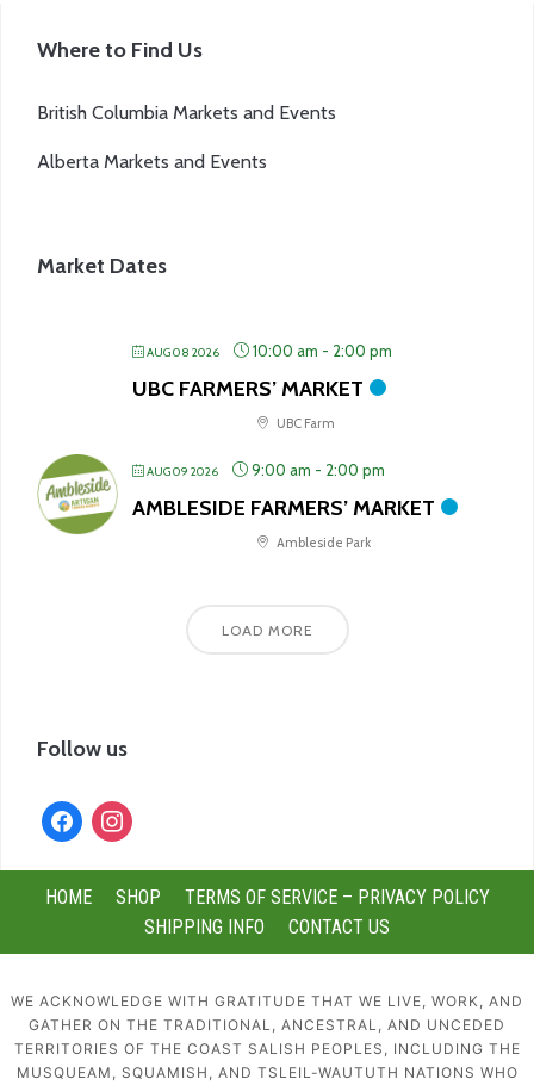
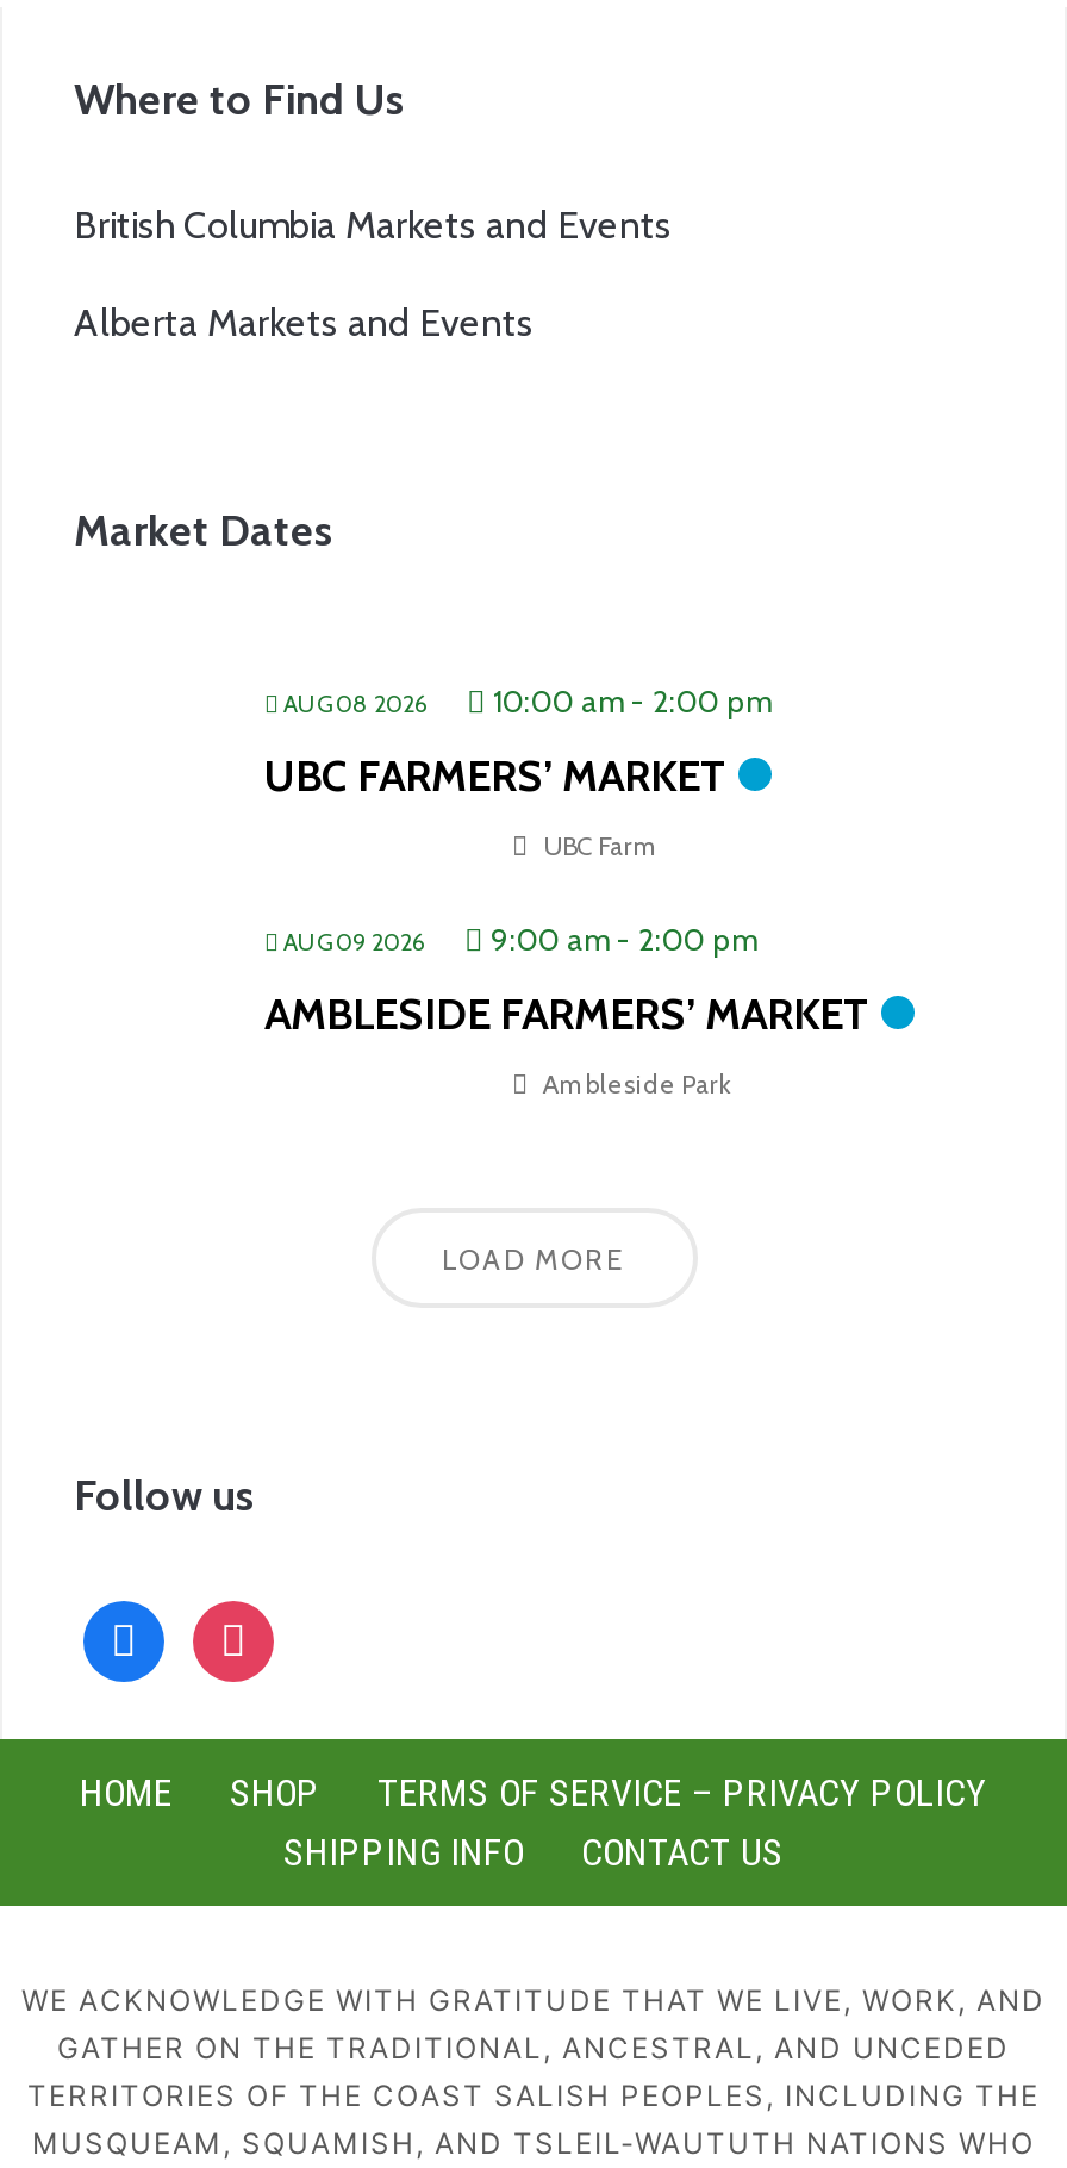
[37,453,118,535] [image] -> none

